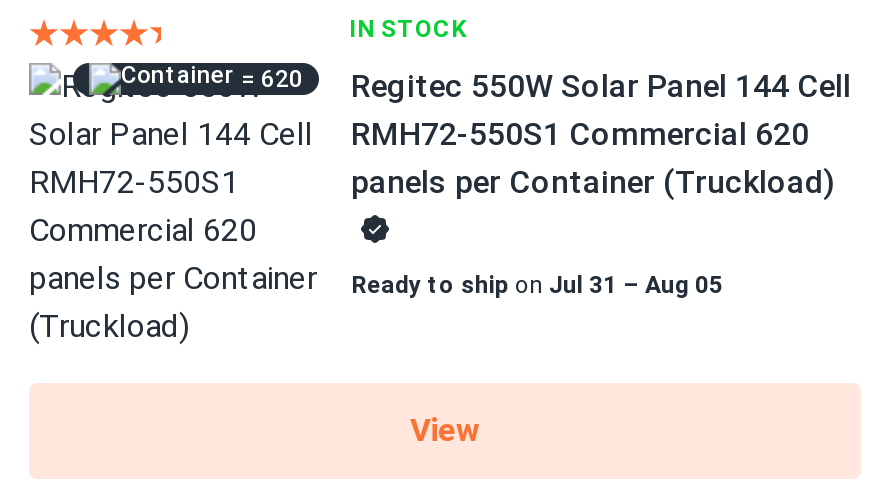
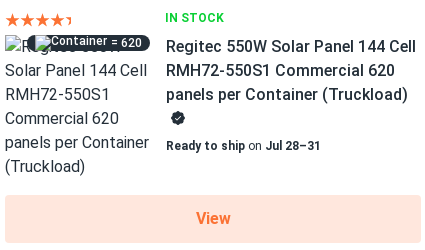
[351,271,723,299] Ready to ship on Jul 31 – Aug 05 -> [166,139,321,153] Ready to ship on Jul 28–31

